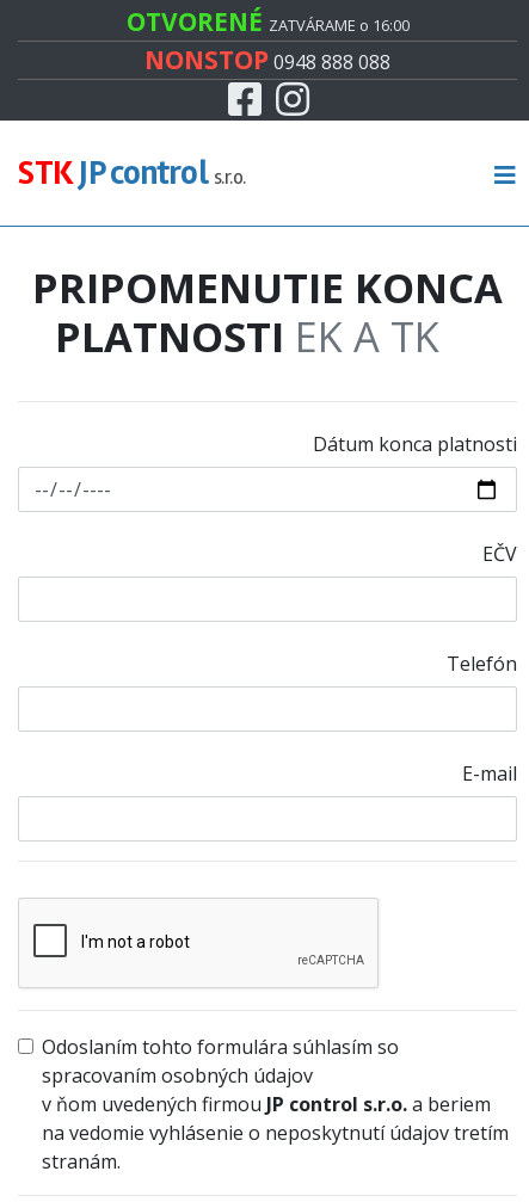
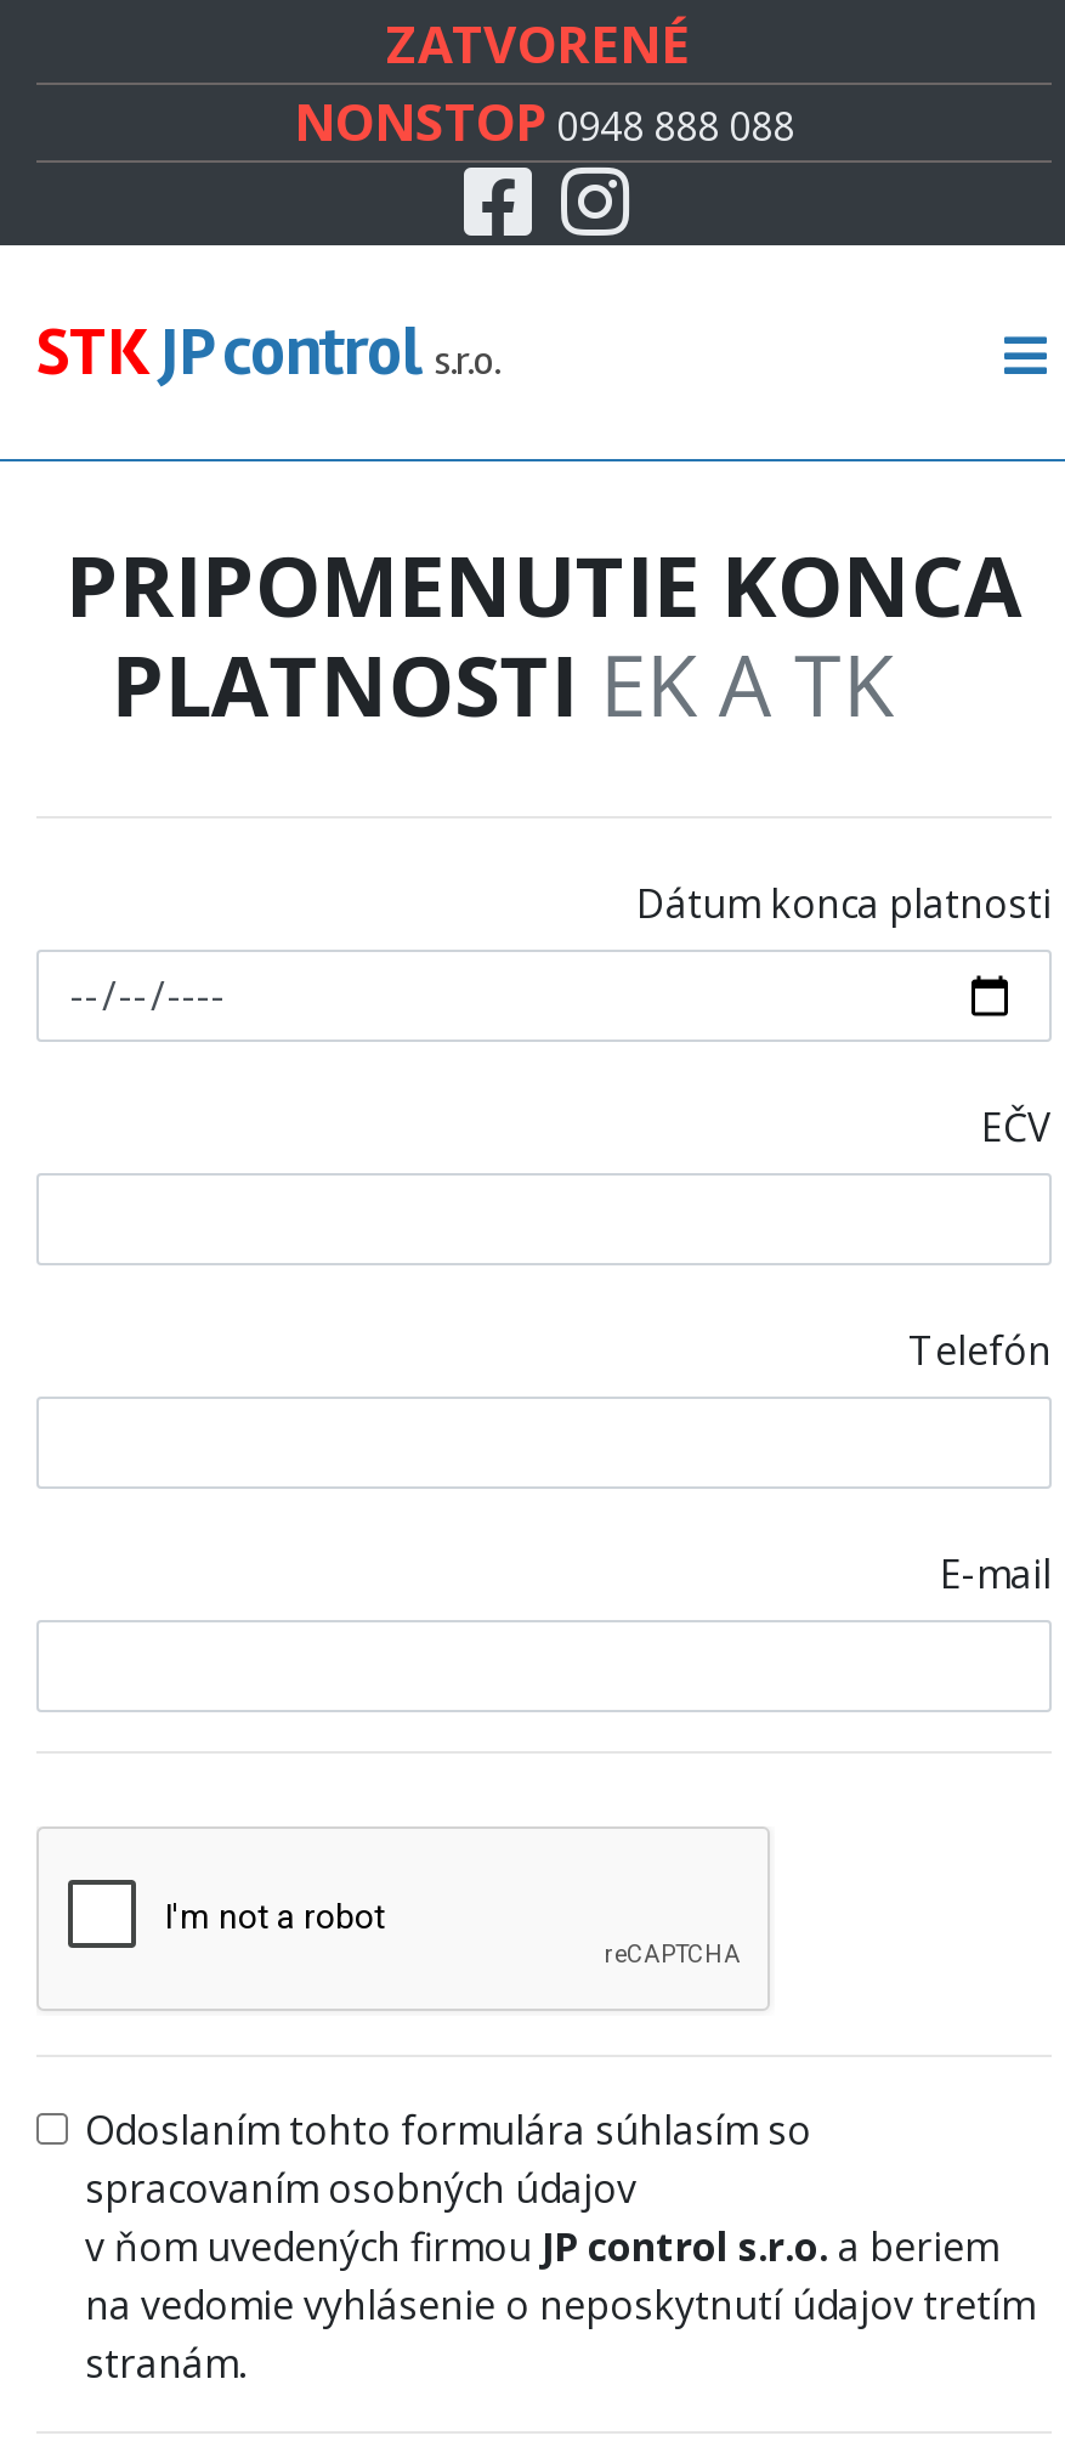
[126,4,409,38] OTVORENÉ ZATVÁRAME o 16:00 -> [386,9,690,77] ZATVORENÉ

